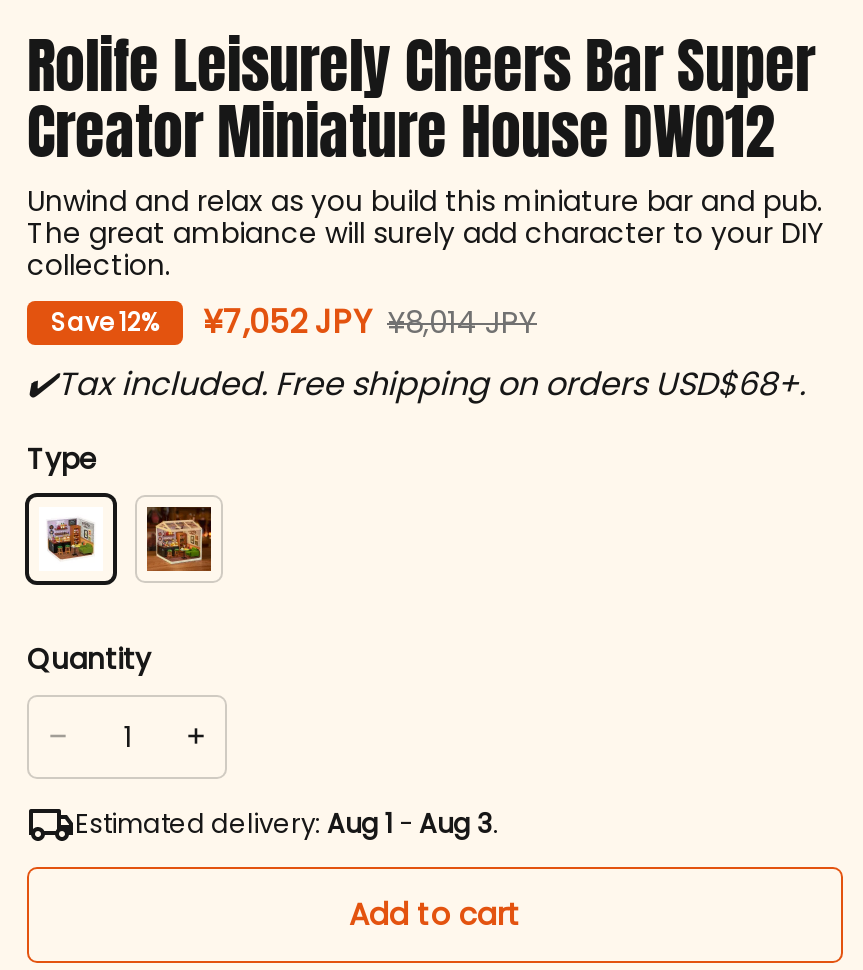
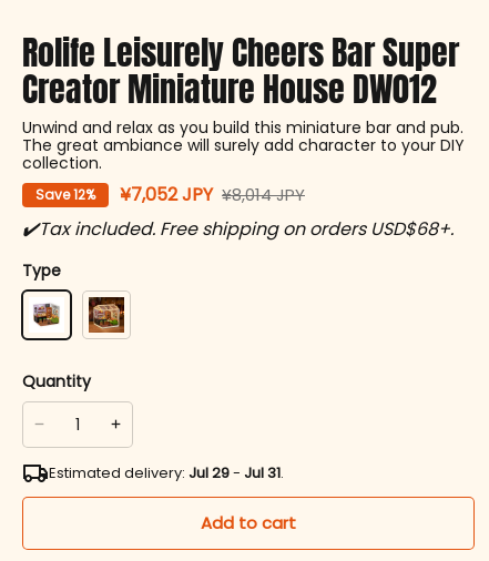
[75,804,499,842] Estimated delivery: Aug 1 - Aug 3. -> [49,462,284,483] Estimated delivery: Jul 29 - Jul 31.

